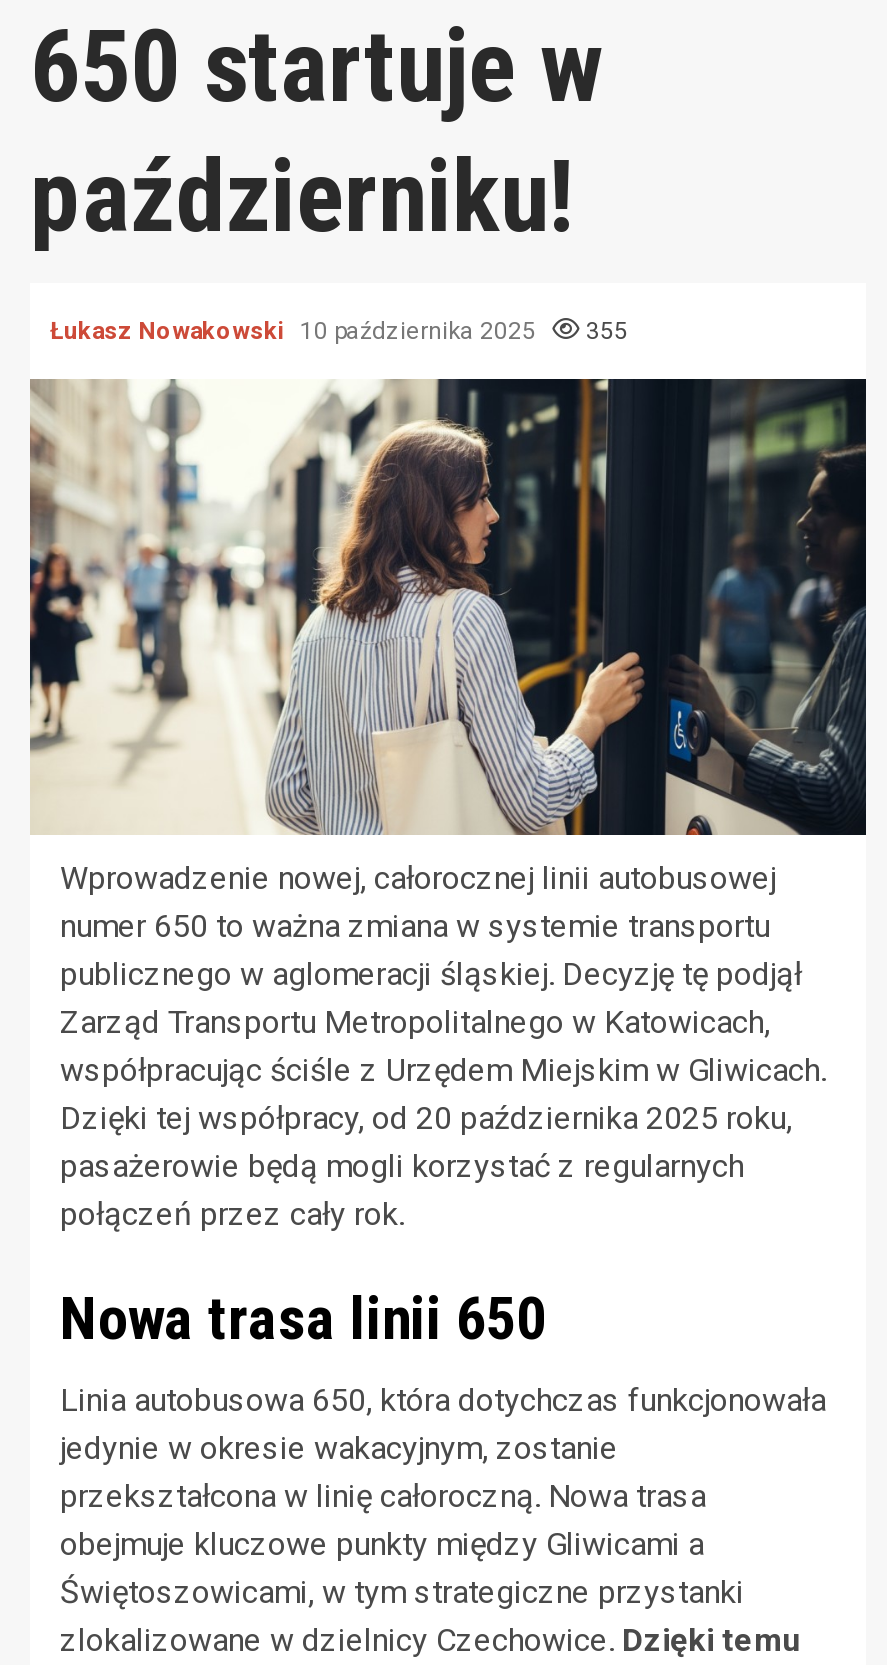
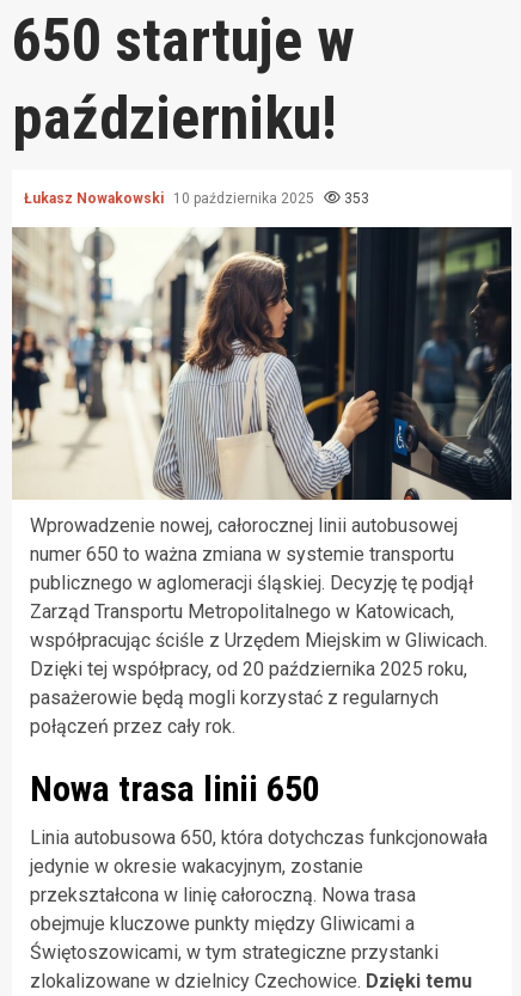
[50,317,628,345] Łukasz Nowakowski 10 października 2025 355 -> [24,190,369,207] Łukasz Nowakowski 10 października 2025 353

